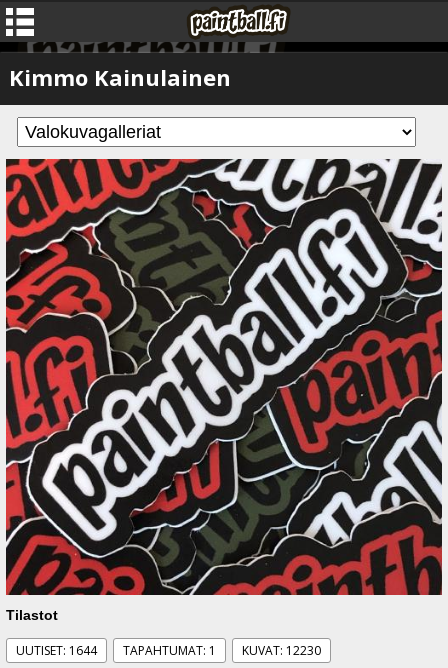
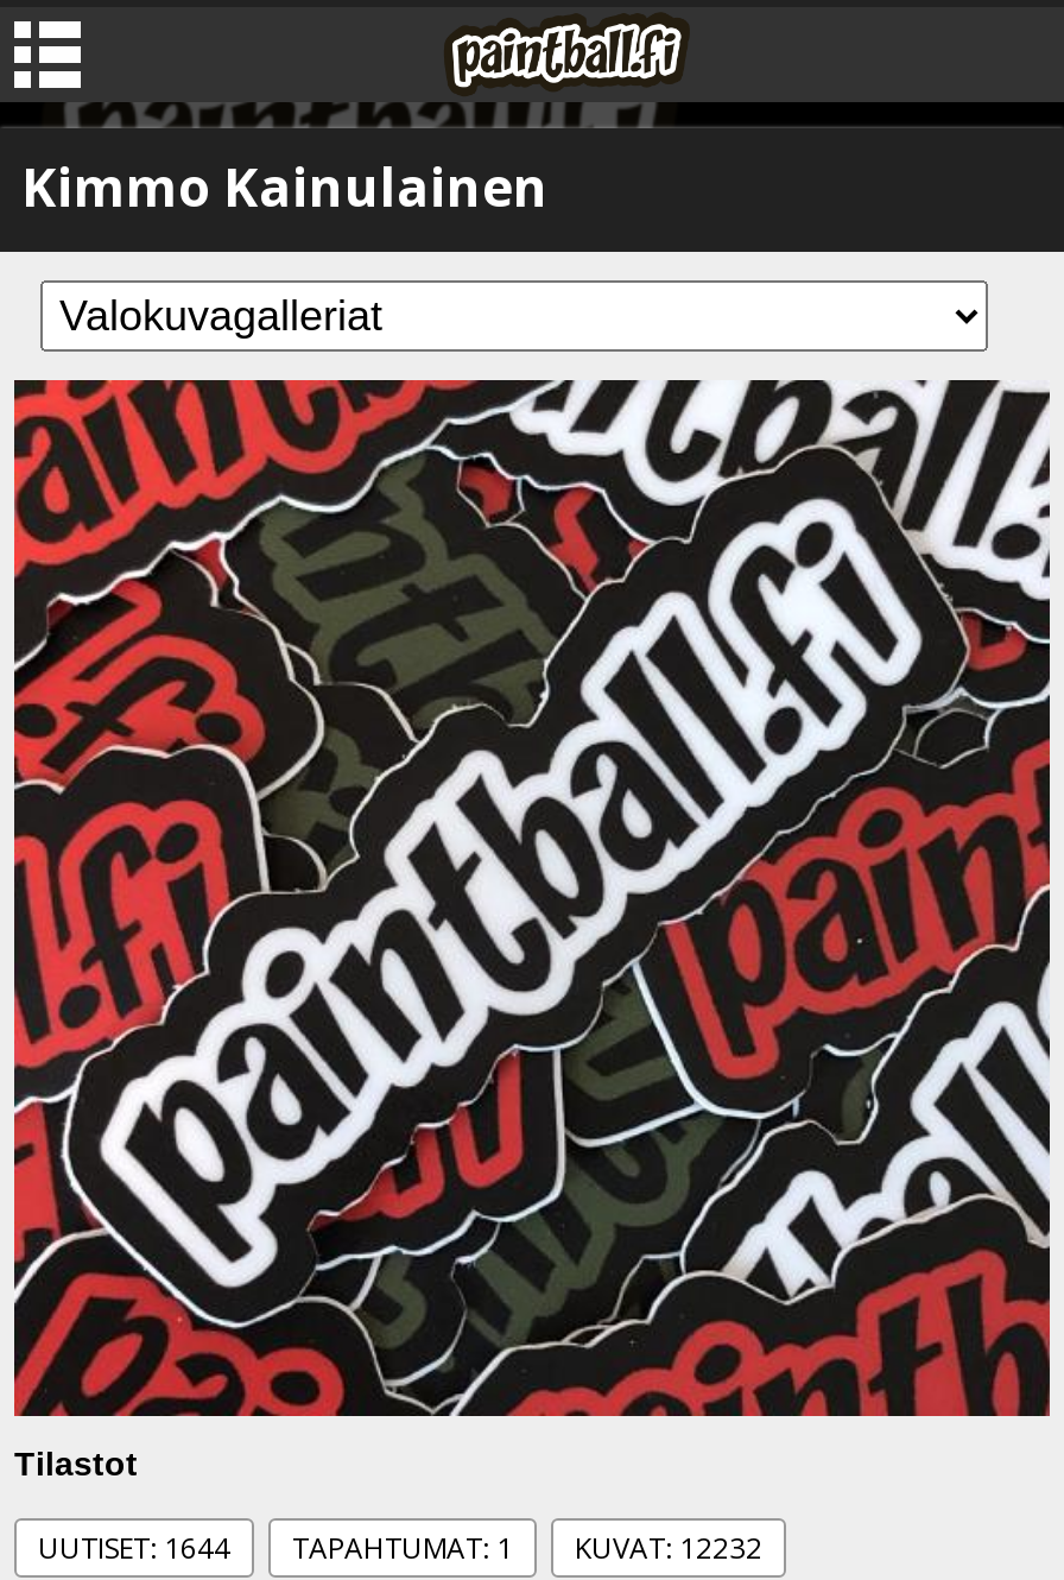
[16,642,321,659] UUTISET: 1644 TAPAHTUMAT: 1 KUVAT: 12230 -> [38,1528,762,1568] UUTISET: 1644 TAPAHTUMAT: 1 KUVAT: 12232

